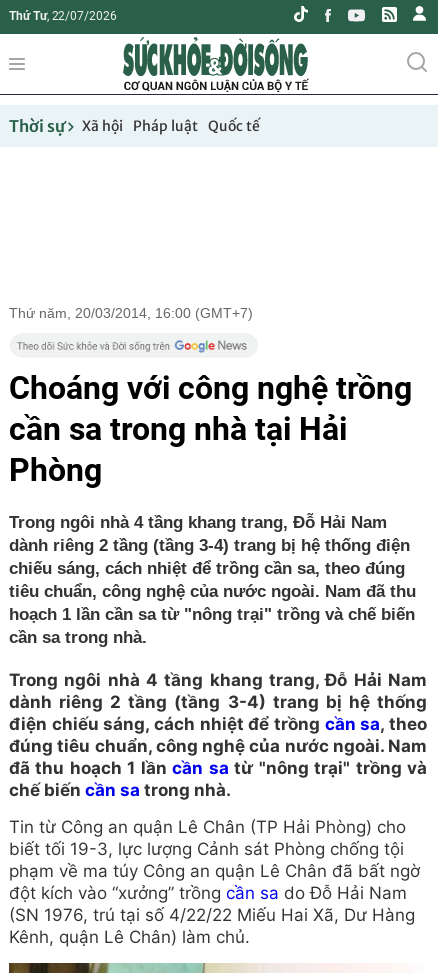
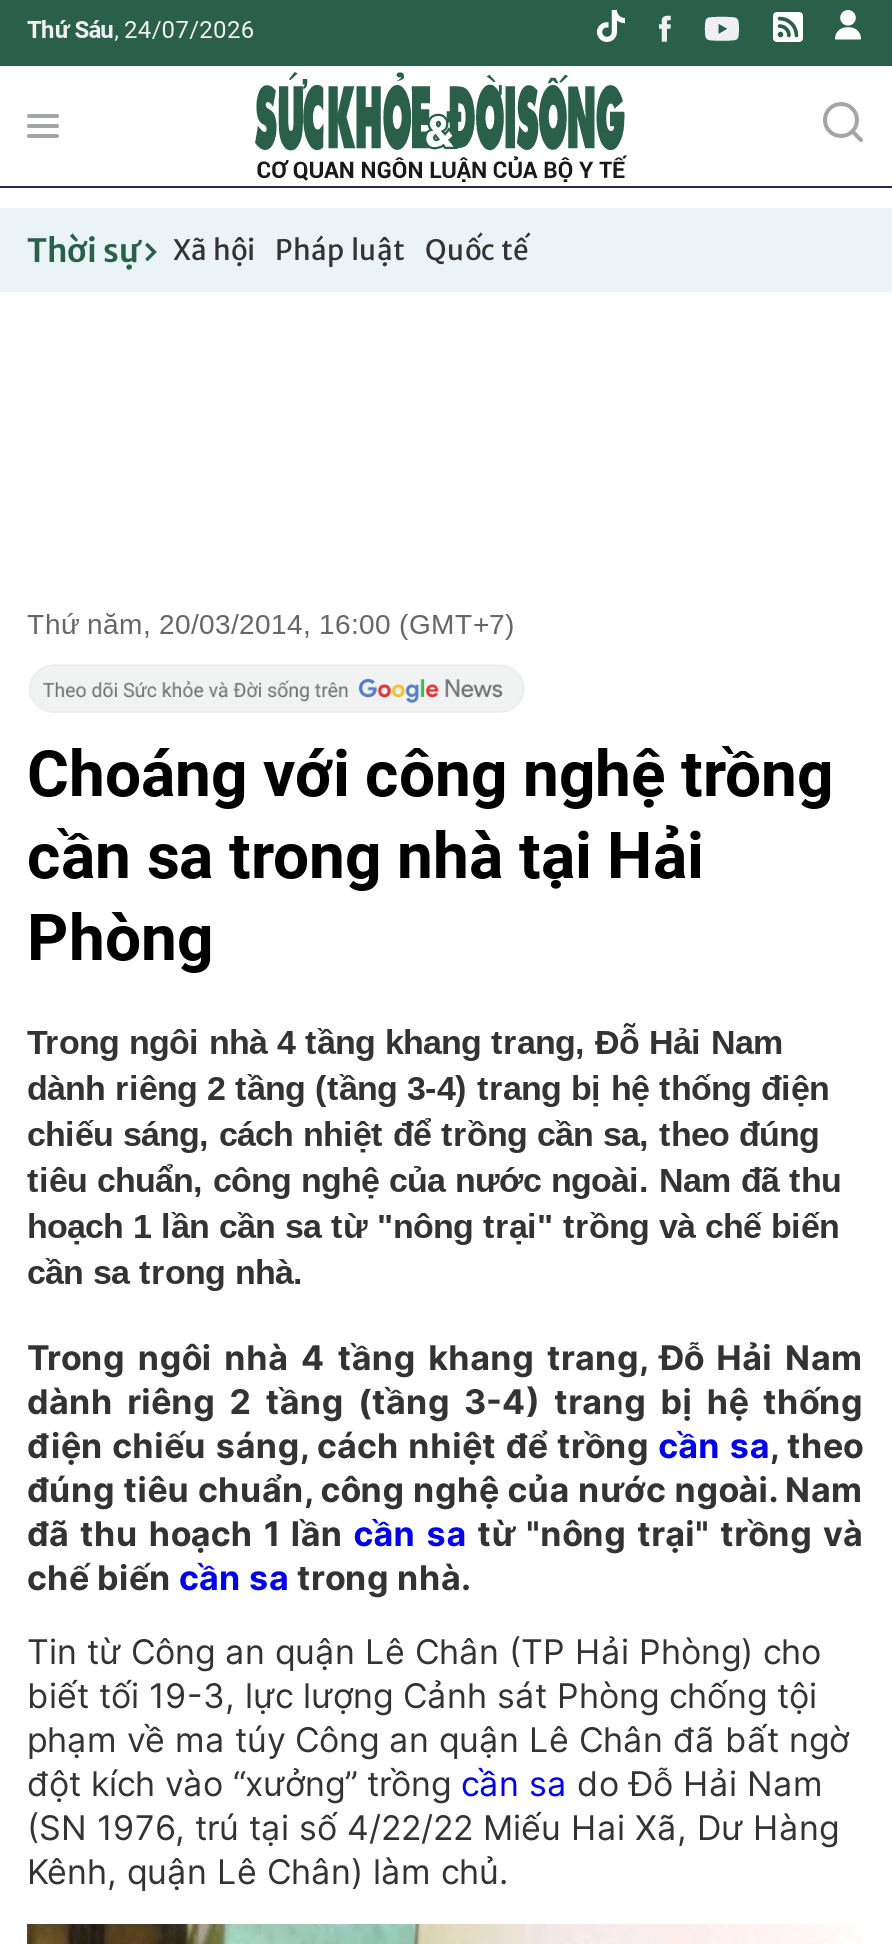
[9,9,117,23] Thứ Tư, 22/07/2026 -> [27,16,255,44] Thứ Sáu, 24/07/2026

